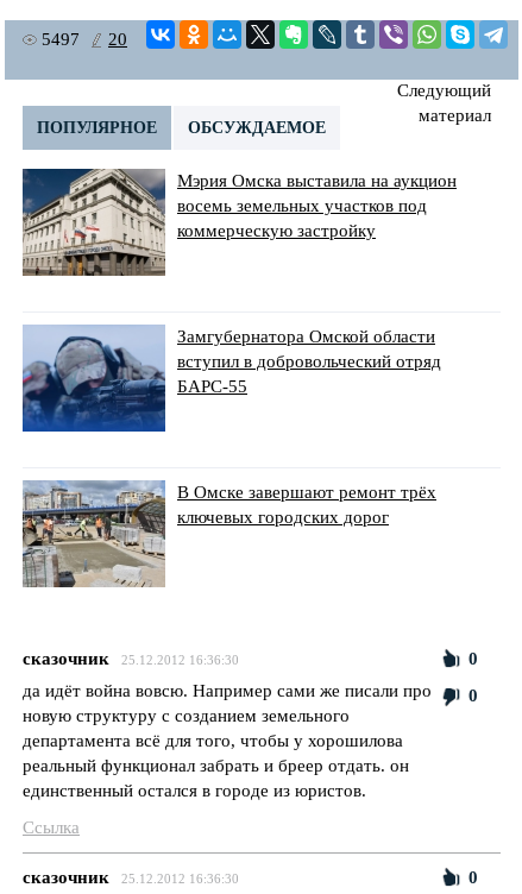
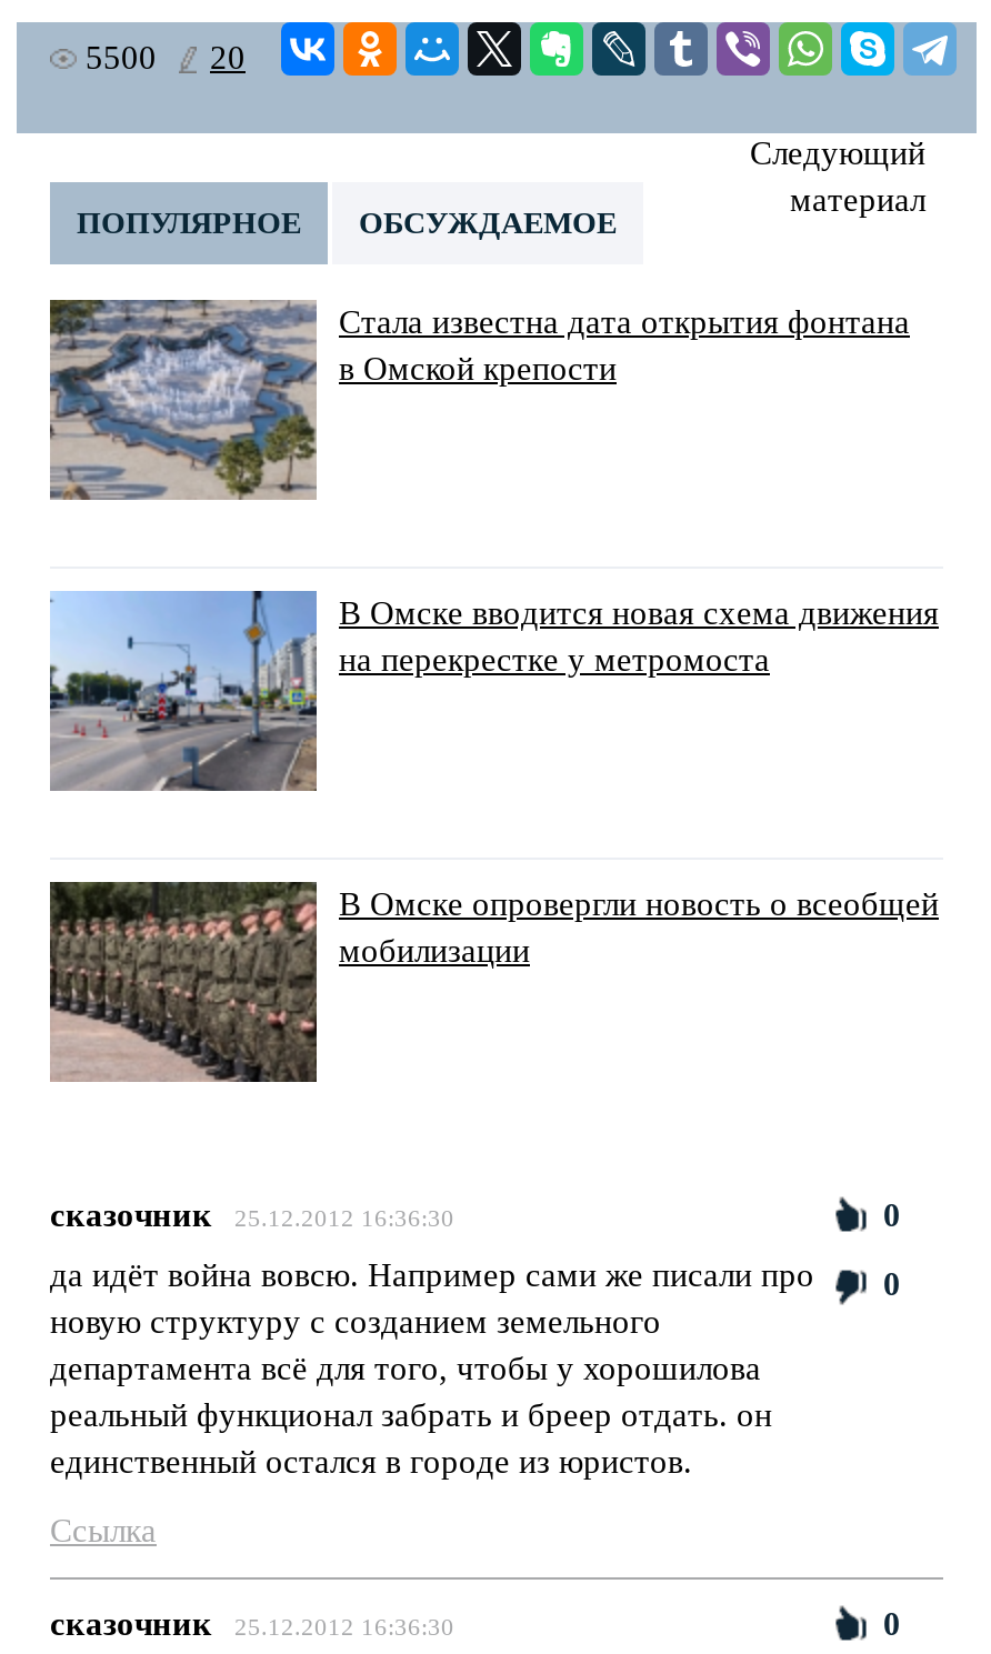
[42,30,127,49] 5497 20 -> [86,40,246,76] 5500 20
[23,168,457,276] [image] | Мэрия Омска выставила на аукцион | восемь земельных участков под | коммерческую застройку -> [48,298,910,500] [image] | Стала известна дата открытия фонтана | в Омской крепости
[21,325,441,433] [image] | Замгубернатора Омской области | вступил в добровольческий отряд | БАРС-55 -> [48,589,939,793] [image] | В Омске вводится новая схема движения | на перекрестке у метромоста
[21,479,436,587] [image] | В Омске завершают ремонт трёх | ключевых городских дорог -> [48,880,939,1082] [image] | В Омске опровергли новость о всеобщей | мобилизации

